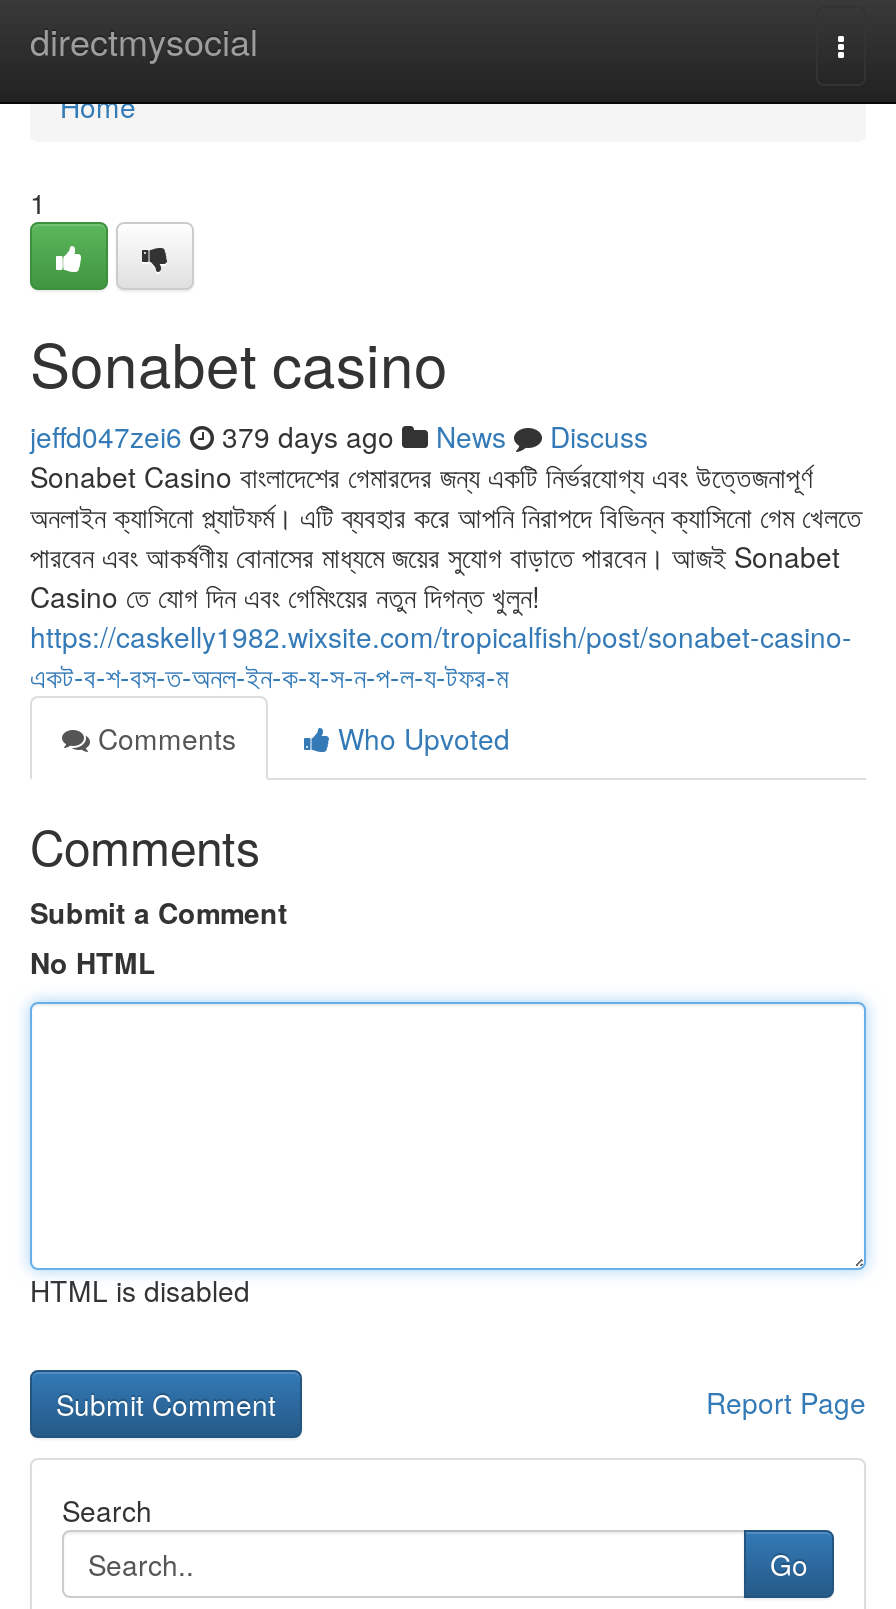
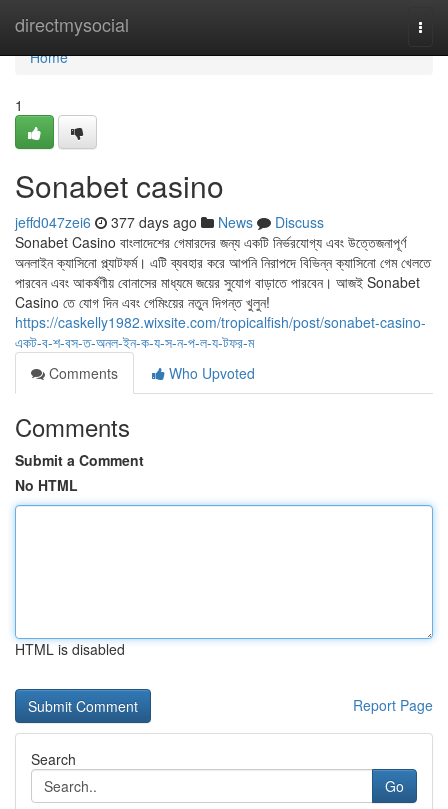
[30,416,648,456] jeffd047zei6 379 days ago News Discuss -> [15,212,324,232] jeffd047zei6 377 days ago News Discuss

